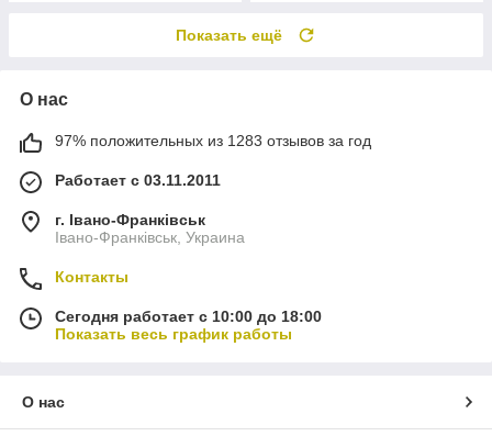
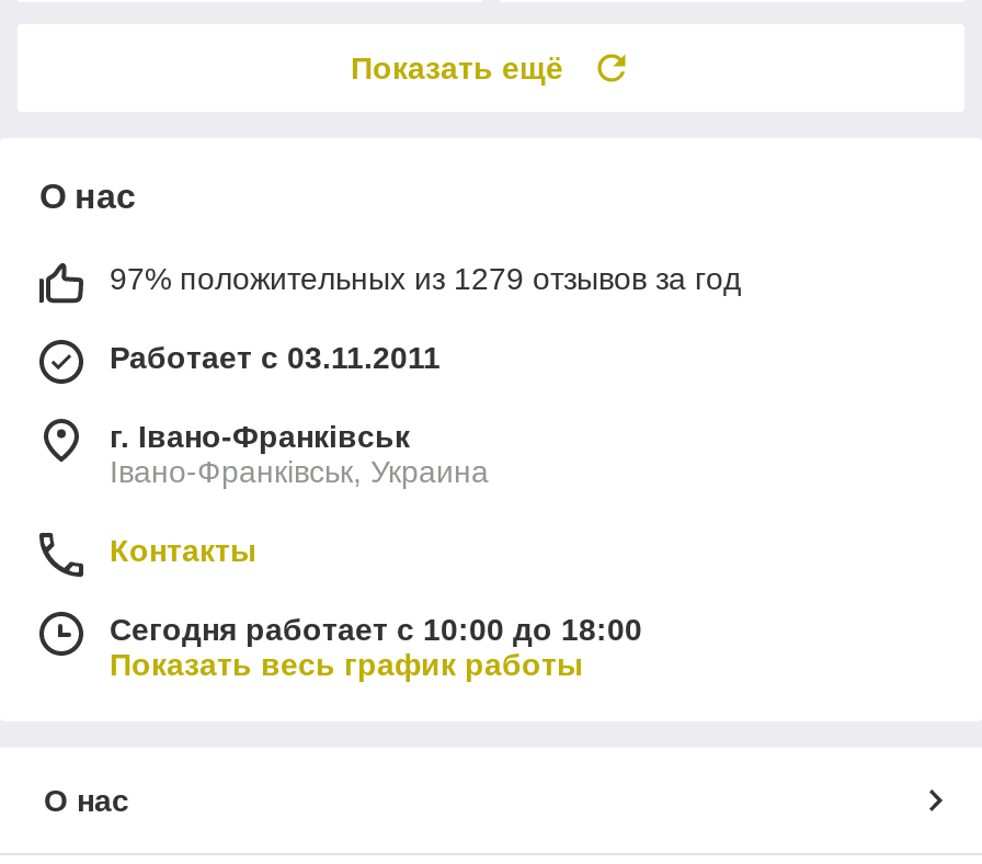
[55,132,371,150] 97% положительных из 1283 отзывов за год -> [110,262,741,297] 97% положительных из 1279 отзывов за год

